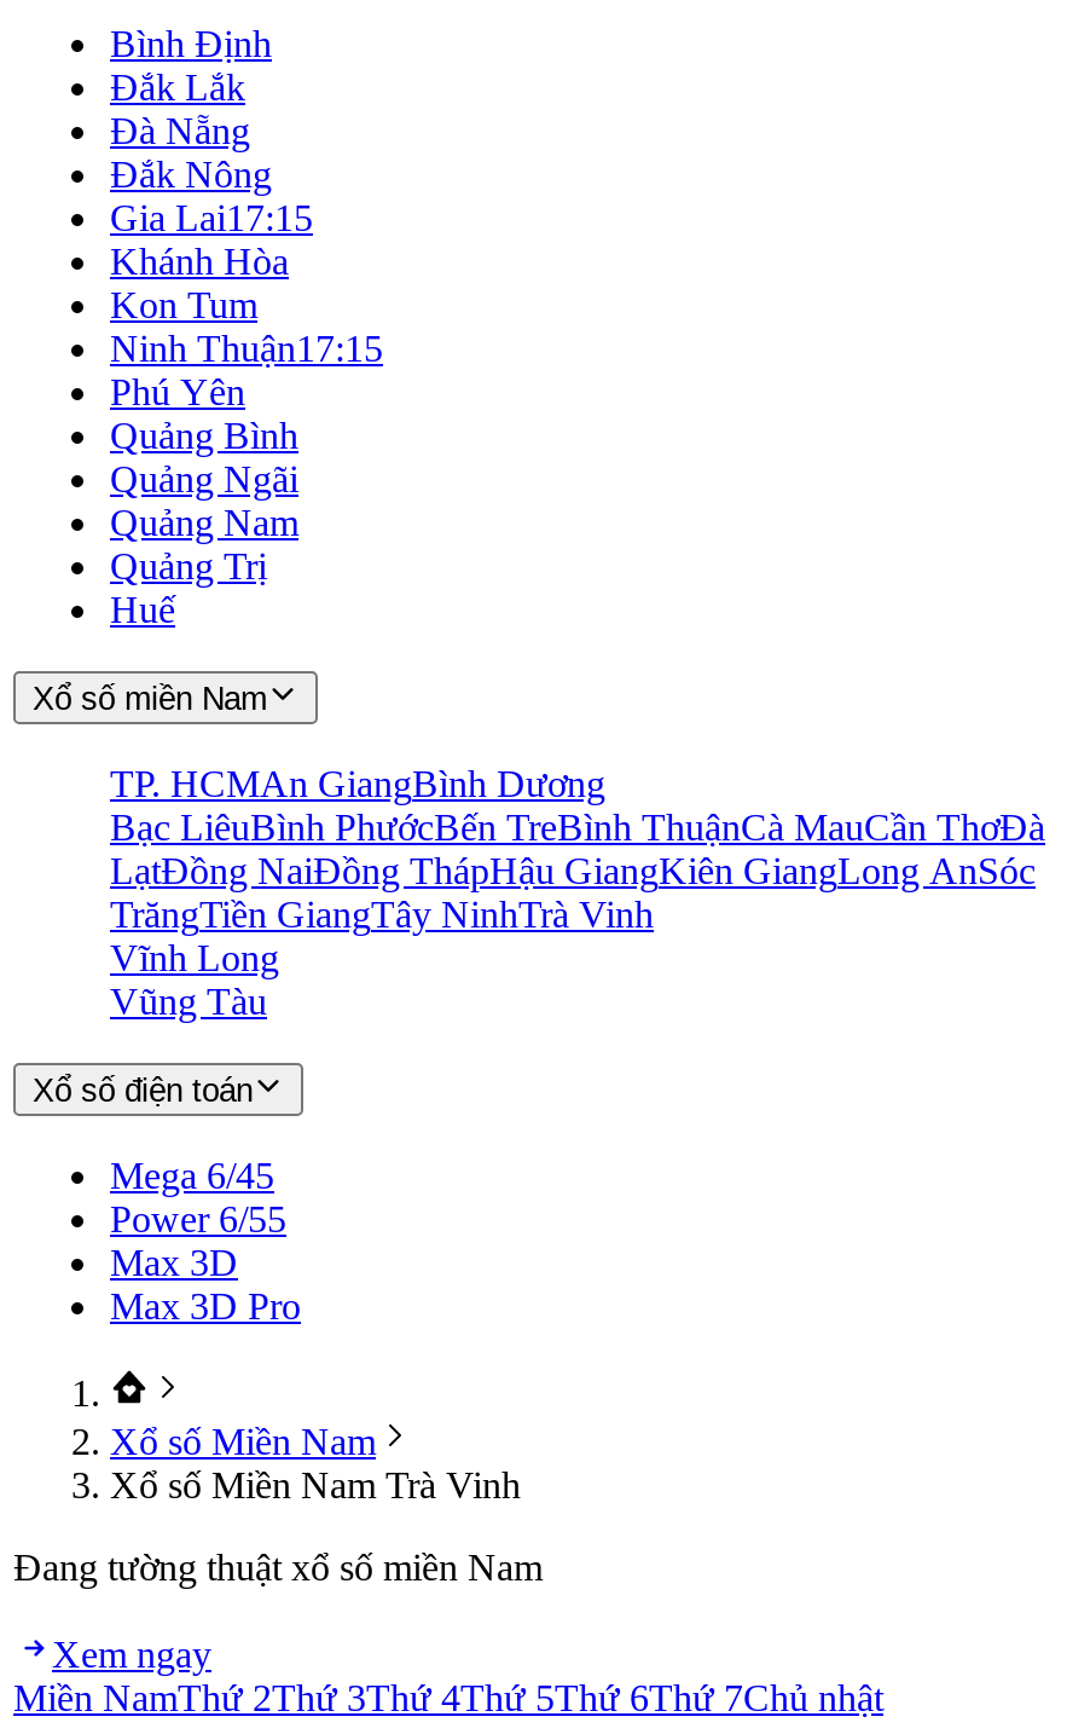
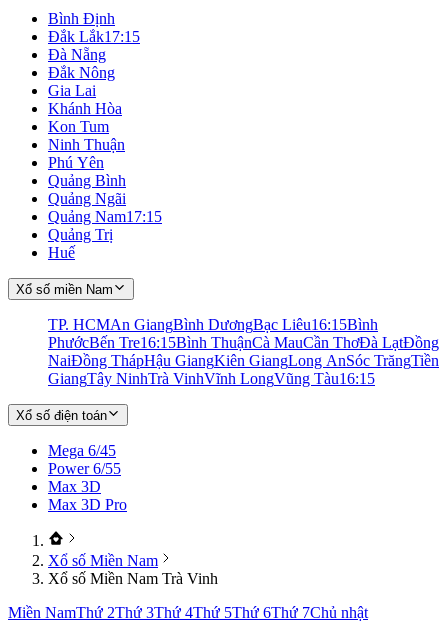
[110,66,245,107] Đắk Lắk -> [48,28,140,45] Đắk Lắk 17:15
[110,196,313,237] Gia Lai17:15 -> [48,82,96,99] Gia Lai
[110,327,383,368] Ninh Thuận17:15 -> [48,136,125,153] Ninh Thuận
[110,501,298,542] Quảng Nam -> [48,208,162,225] Quảng Nam 17:15
[110,763,1045,1022] TP. HCMAn GiangBình Dương | Bạc LiêuBình PhướcBến TreBình ThuậnCà MauCần ThơĐà | LạtĐồng NaiĐồng ThápHậu GiangKiên GiangLong AnSóc | TrăngTiền GiangTây NinhTrà Vinh | Vĩnh Long | Vũng Tàu -> [48,316,439,387] TP. HCMAn GiangBình DươngBạc Liêu 16:15Bình | PhướcBến Tre16:15Bình ThuậnCà MauCần ThơĐà LạtĐồng | NaiĐồng ThápHậu GiangKiên GiangLong AnSóc TrăngTiền | GiangTây NinhTrà VinhVĩnh LongVũng Tàu 16:15
[13,1547,543,1675] Đang tường thuật xổ số miền Nam | Xem ngay -> none

